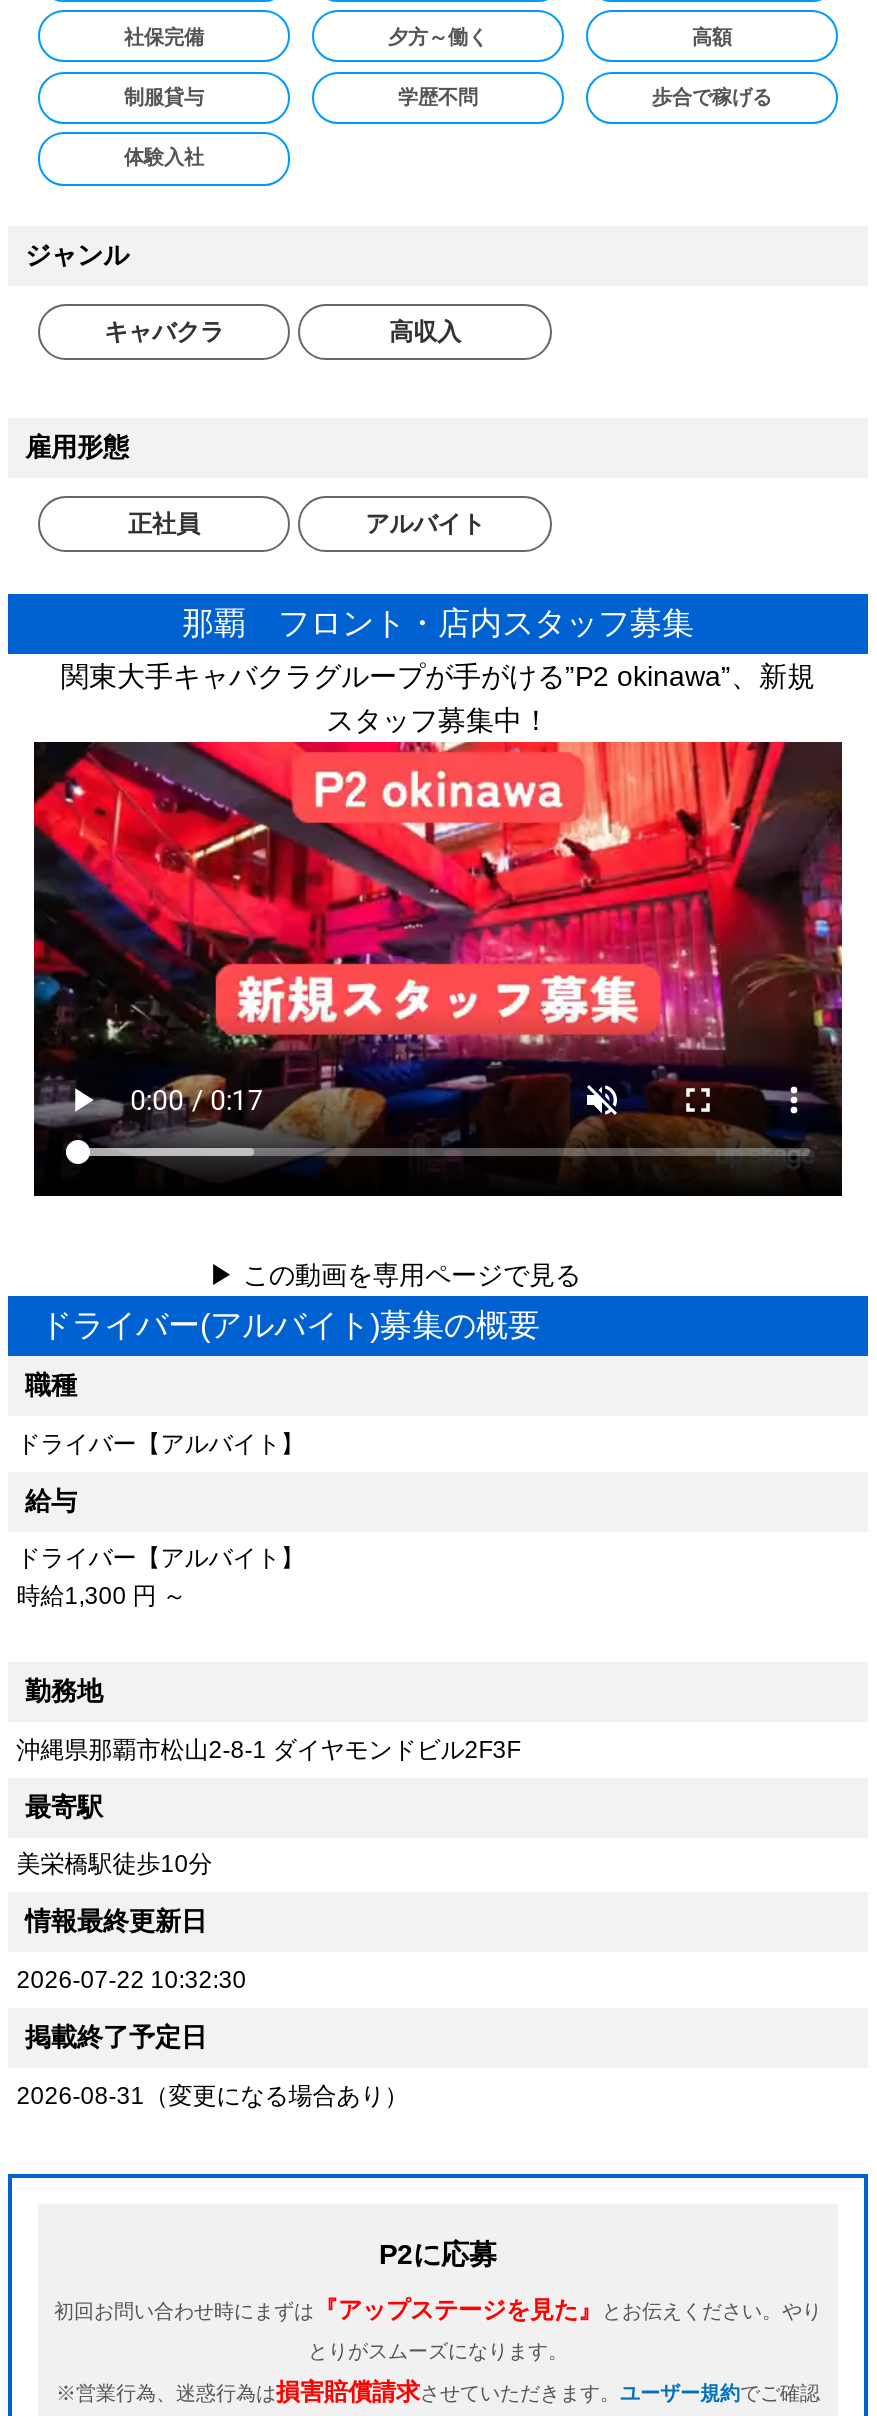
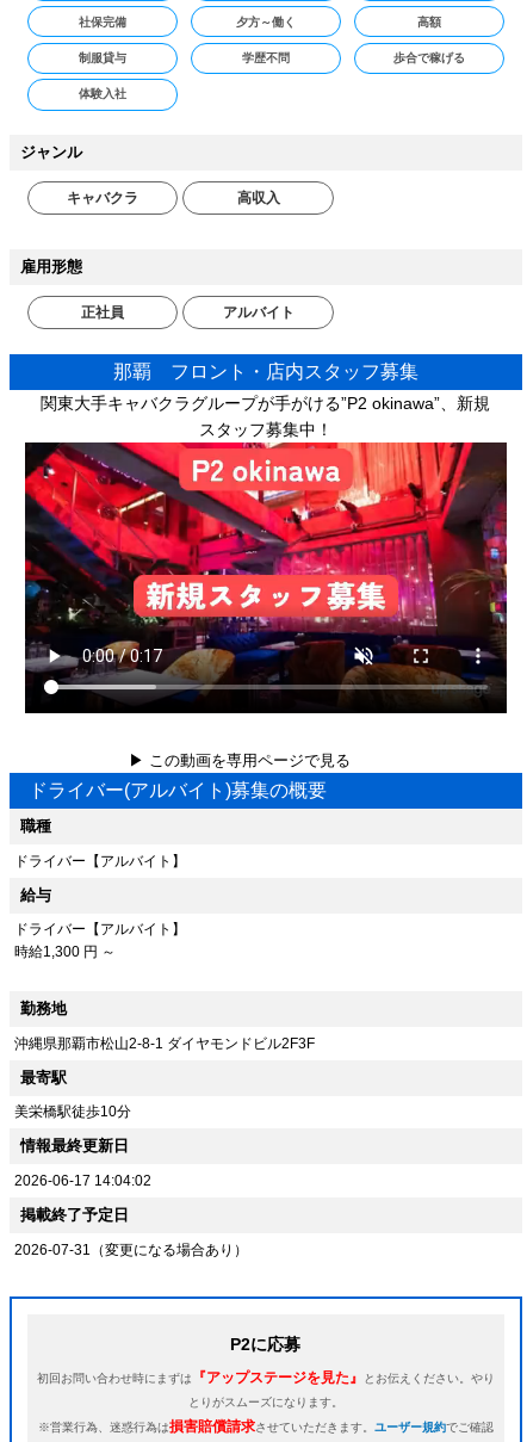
[16,1965,246,1993] 2026-07-22 10:32:30 -> [15,1172,152,1189] 2026-06-17 14:04:02
[16,2081,408,2109] 2026-08-31（変更になる場合あり） -> [15,1241,248,1257] 2026-07-31（変更になる場合あり）

